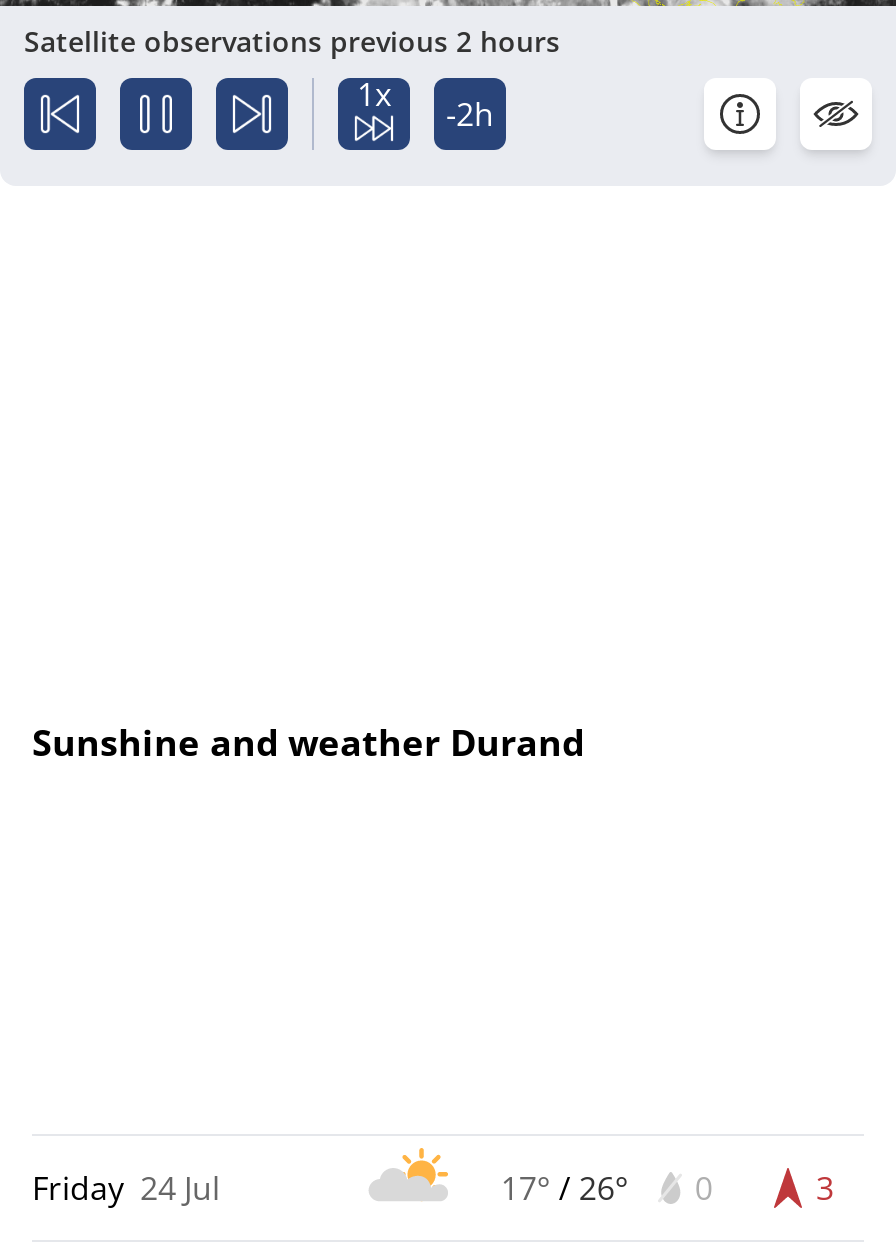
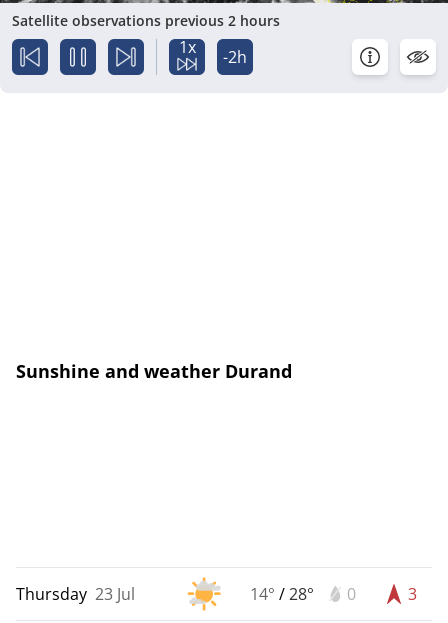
[370,1146,713,1220] [image] | 17° / 26° 0 -> [186,575,356,611] [image] | 14° / 28° 0
[32,1166,220,1210] Friday 24 Jul -> [16,583,135,605] Thursday 23 Jul

